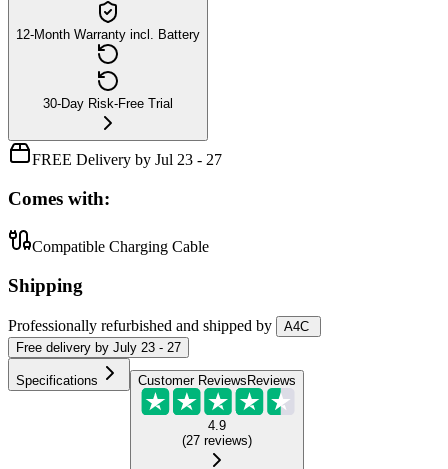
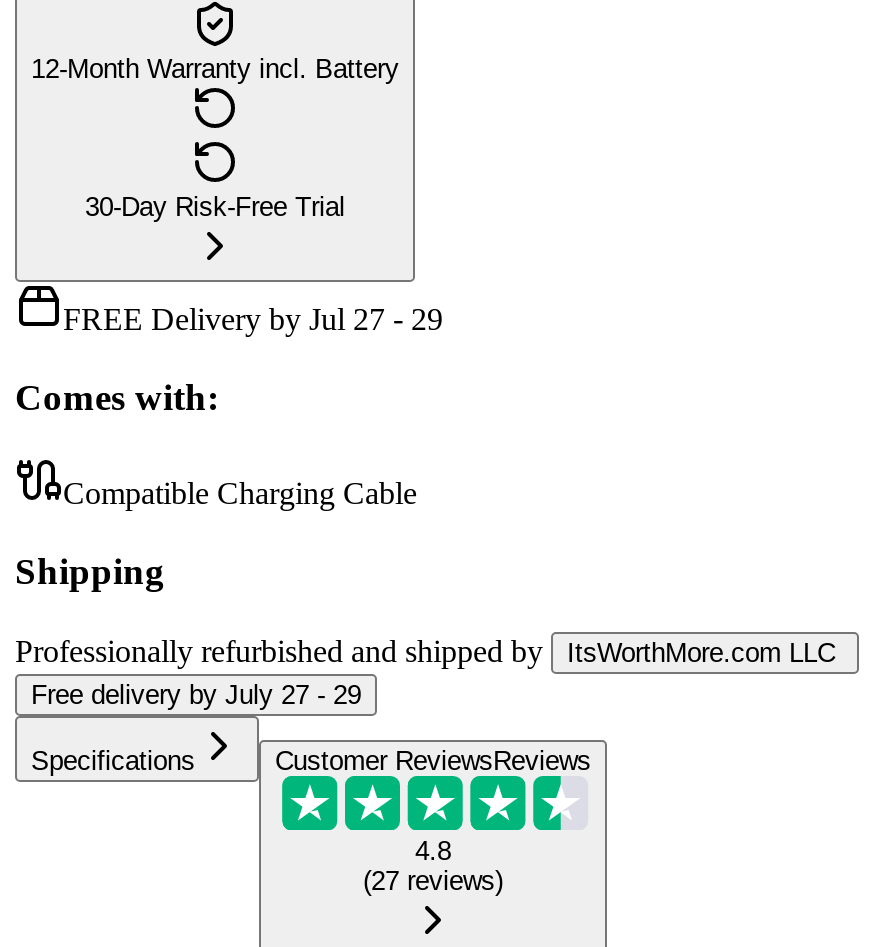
[32,151,222,168] FREE Delivery by Jul 23 - 27 -> [63,302,443,336] FREE Delivery by Jul 27 - 29
[16,319,309,355] A4C | Free delivery by July 23 - 27 -> [31,638,835,710] ItsWorthMore.com LLC | Free delivery by July 27 - 29
[208,418,226,433] 4.9 -> [415,836,451,866] 4.8

